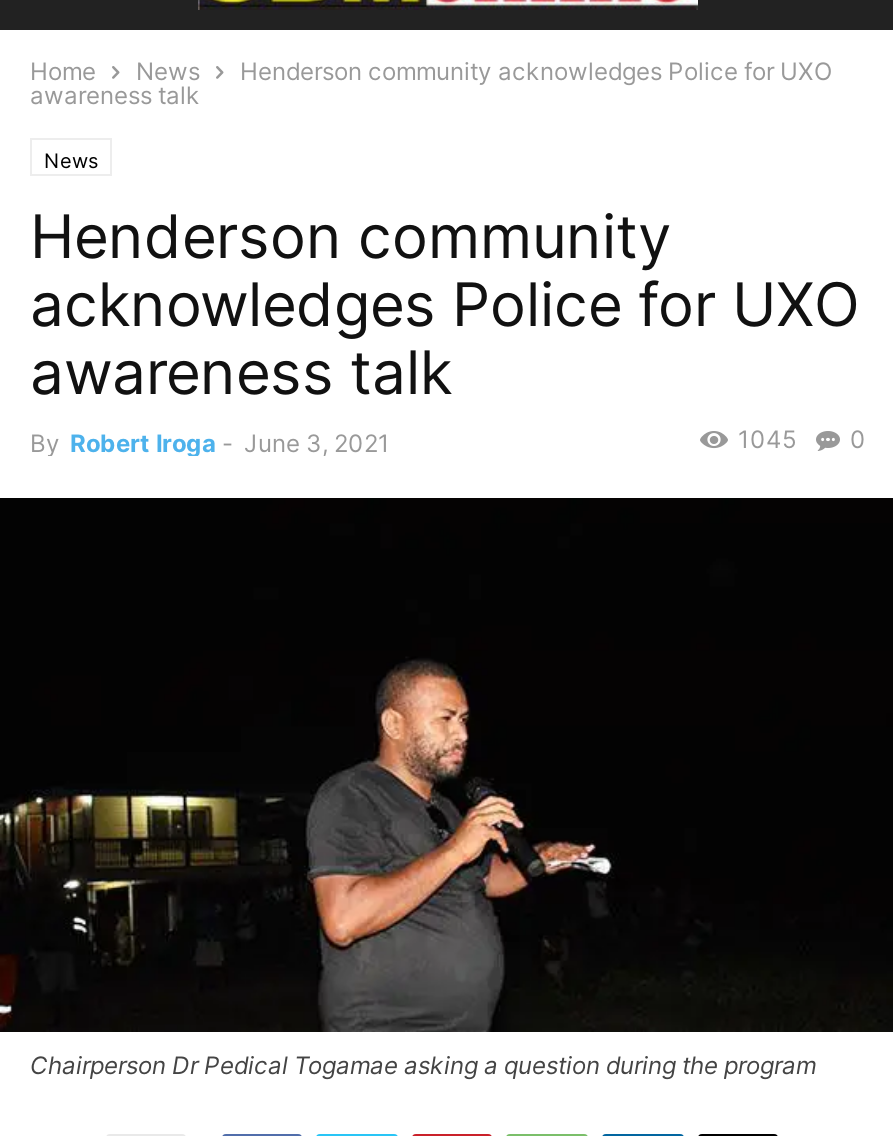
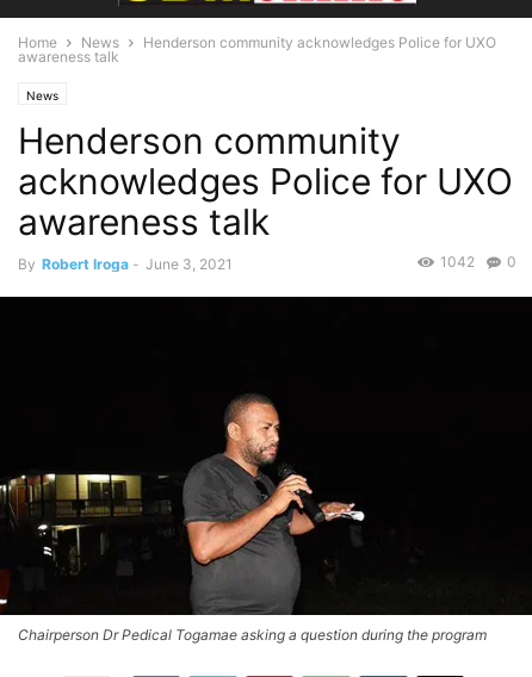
[738,424,866,454] 1045 0 -> [440,253,516,271] 1042 0

